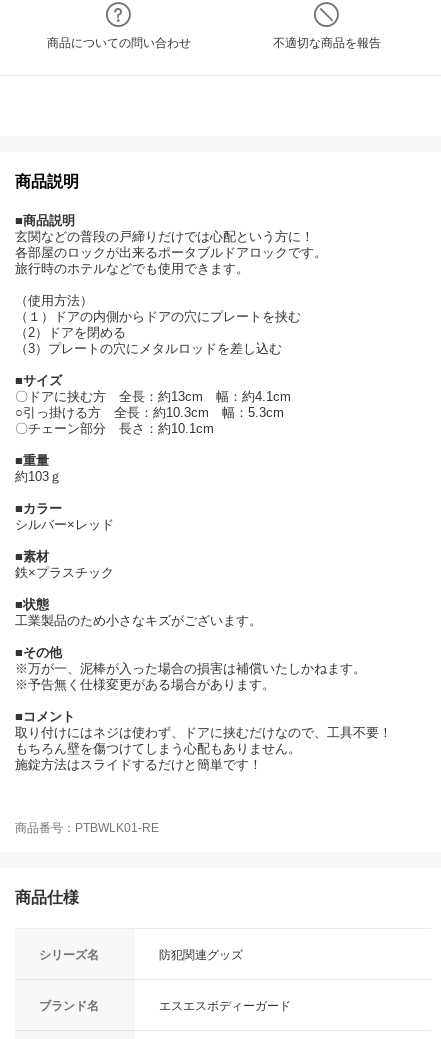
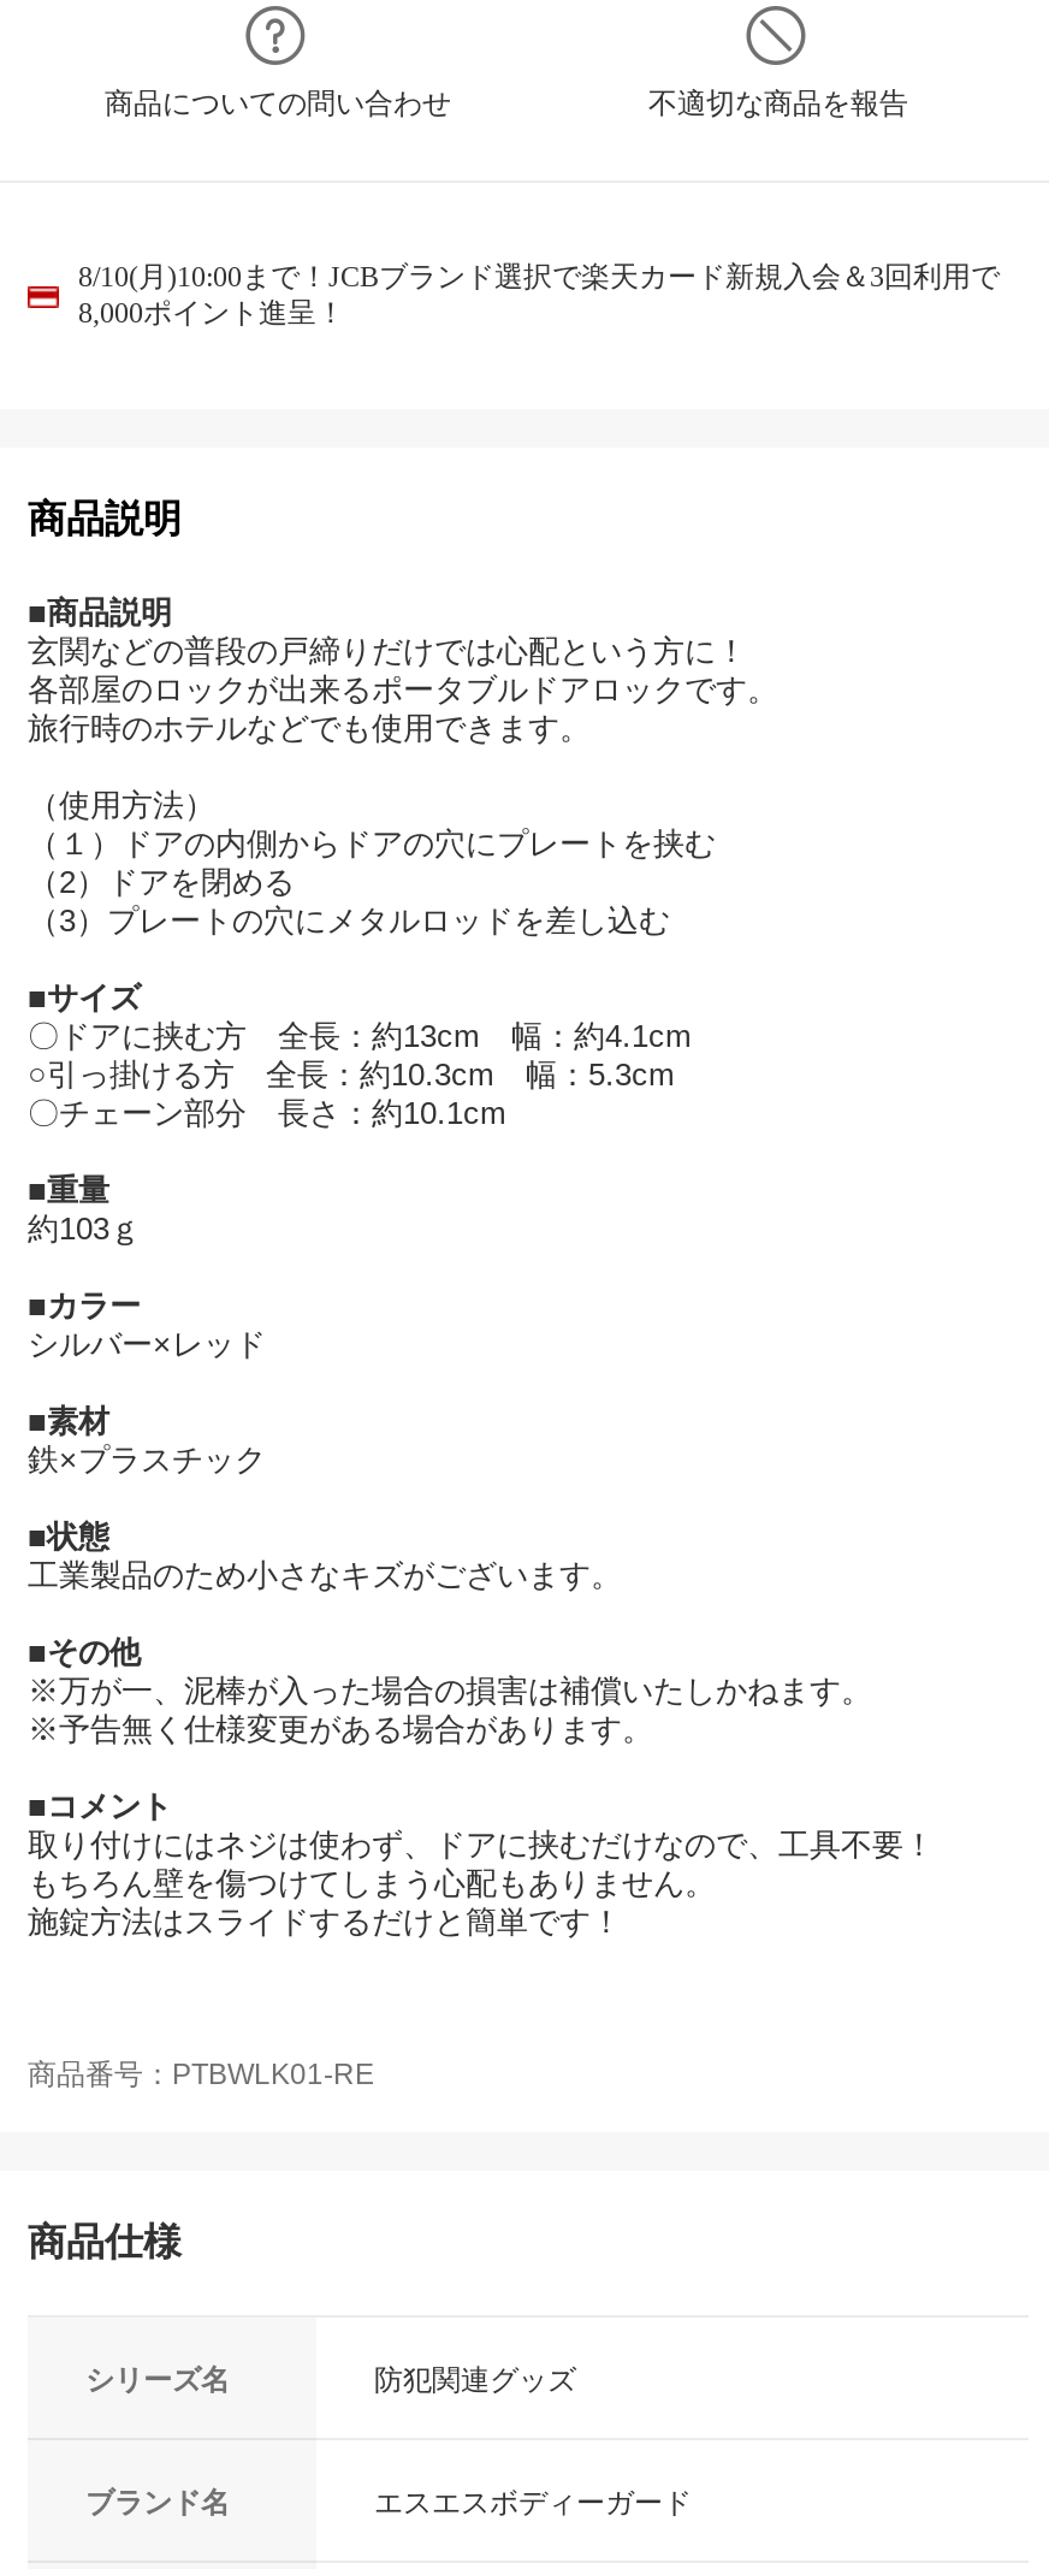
none -> [78,260,1000,330] 8/10(月)10:00まで！JCBブランド選択で楽天カード新規入会＆3回利用で | 8,000ポイント進呈！

